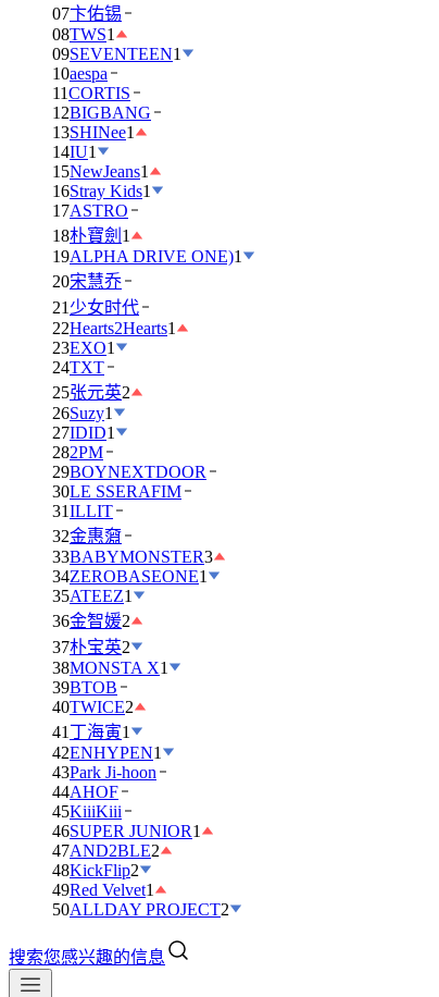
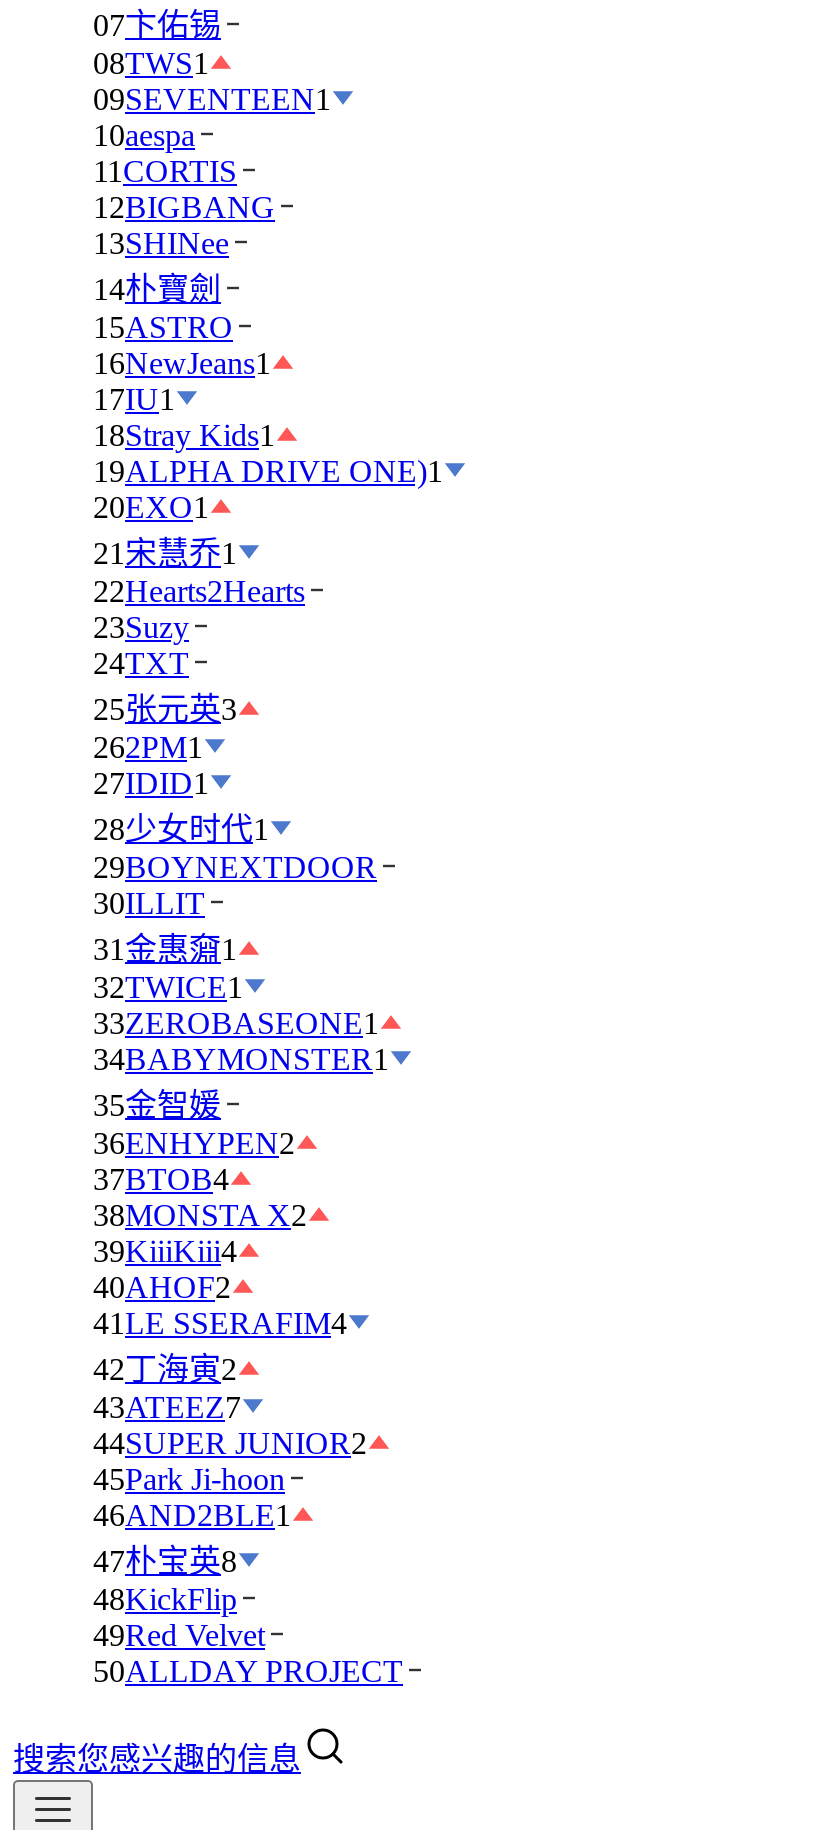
[52,123,151,245] 13SHINee1 | 14IU 1 | 15NewJeans1 | 16Stray Kids1 | 17ASTRO | 18朴寶劍1 -> [93,226,275,452] 13SHINee | 14朴寶劍 | 15ASTRO | 16NewJeans1 | 17IU1 | 18Stray Kids1
[52,272,176,357] 20宋慧乔 | 21少女时代 | 22Hearts2Hearts1 | 23EXO 1 -> [93,490,305,644] 20EXO1 | 21宋慧乔1 | 22Hearts2Hearts | 23Suzy
[52,383,130,422] 25张元英2 | 26Suzy1 -> [93,692,237,764] 25张元英3 | 262PM1
[52,443,103,461] 282PM -> [93,812,269,846] 28少女时代1
[52,482,229,919] 30LE SSERAFIM | 31ILLIT | 32金惠奫 | 33BABYMONSTER3 | 34ZEROBASEONE 1 | 35ATEEZ 1 | 36金智媛2 | 37朴宝英2 | 38MONSTA X 1 | 39BTOB | 40TWICE2 | 41丁海寅1 | 42ENHYPEN 1 | 43Park Ji-hoon | 44AHOF | 45KiiiKiii | 46SUPER JUNIOR 1 | 47AND2BLE2 | 48KickFlip2 | 49Red Velvet1 | 50ALLDAY PROJECT2 -> [93,886,403,1688] 30ILLIT | 31金惠奫1 | 32TWICE1 | 33ZEROBASEONE1 | 34BABYMONSTER 1 | 35金智媛 | 36ENHYPEN2 | 37BTOB4 | 38MONSTA X2 | 39KiiiKiii4 | 40AHOF2 | 41 LE SSERAFIM4 | 42丁海寅2 | 43ATEEZ7 | 44SUPER JUNIOR2 | 45Park Ji-hoon | 46AND2BLE1 | 47朴宝英8 | 48KickFlip | 49Red Velvet | 50ALLDAY PROJECT

